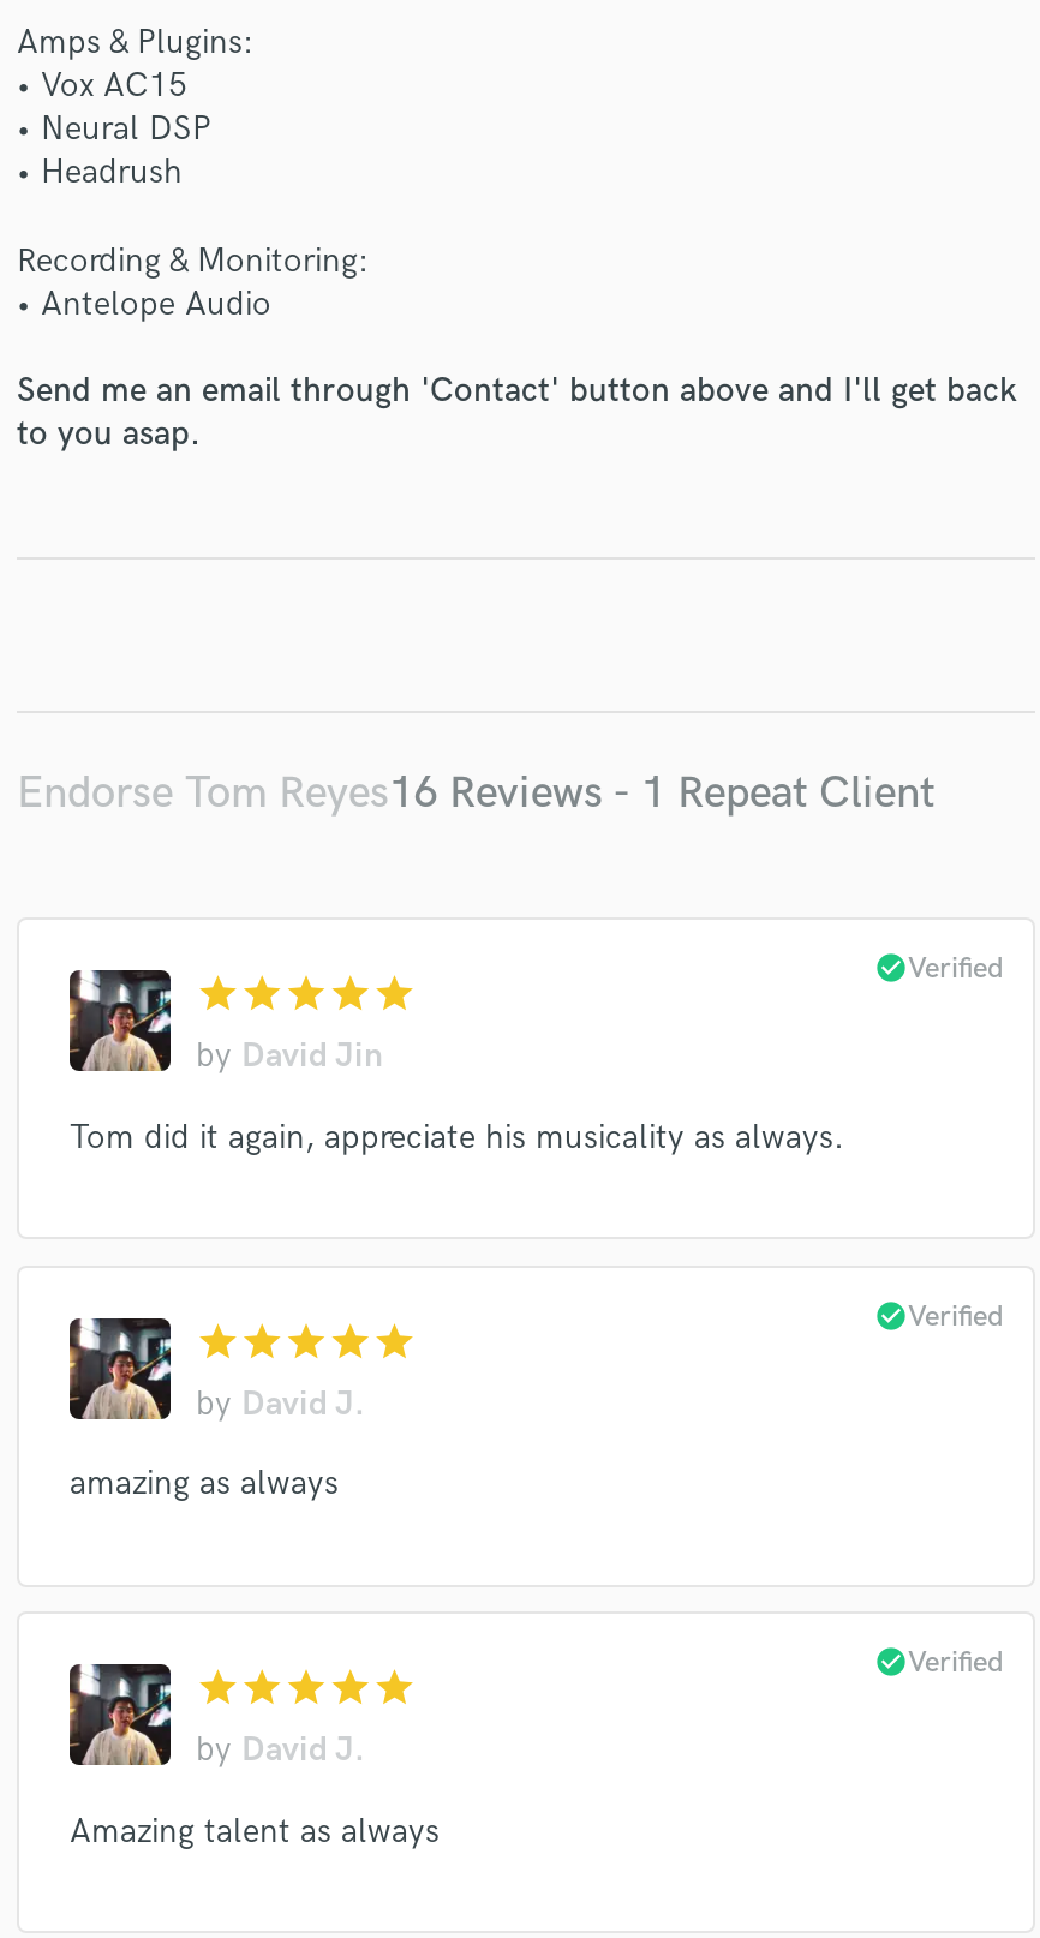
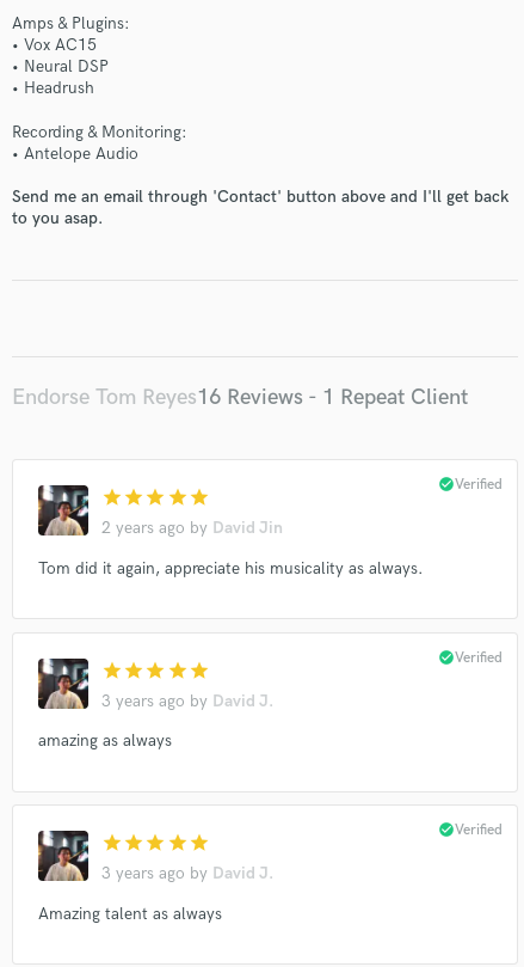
[196,1035,383,1076] by David Jin -> [101,518,282,538] 2 years ago by David Jin
[196,1382,364,1423] by David J. -> [101,690,273,711] 3 years ago by David J.
[196,1729,364,1770] by David J. -> [101,863,273,883] 3 years ago by David J.

